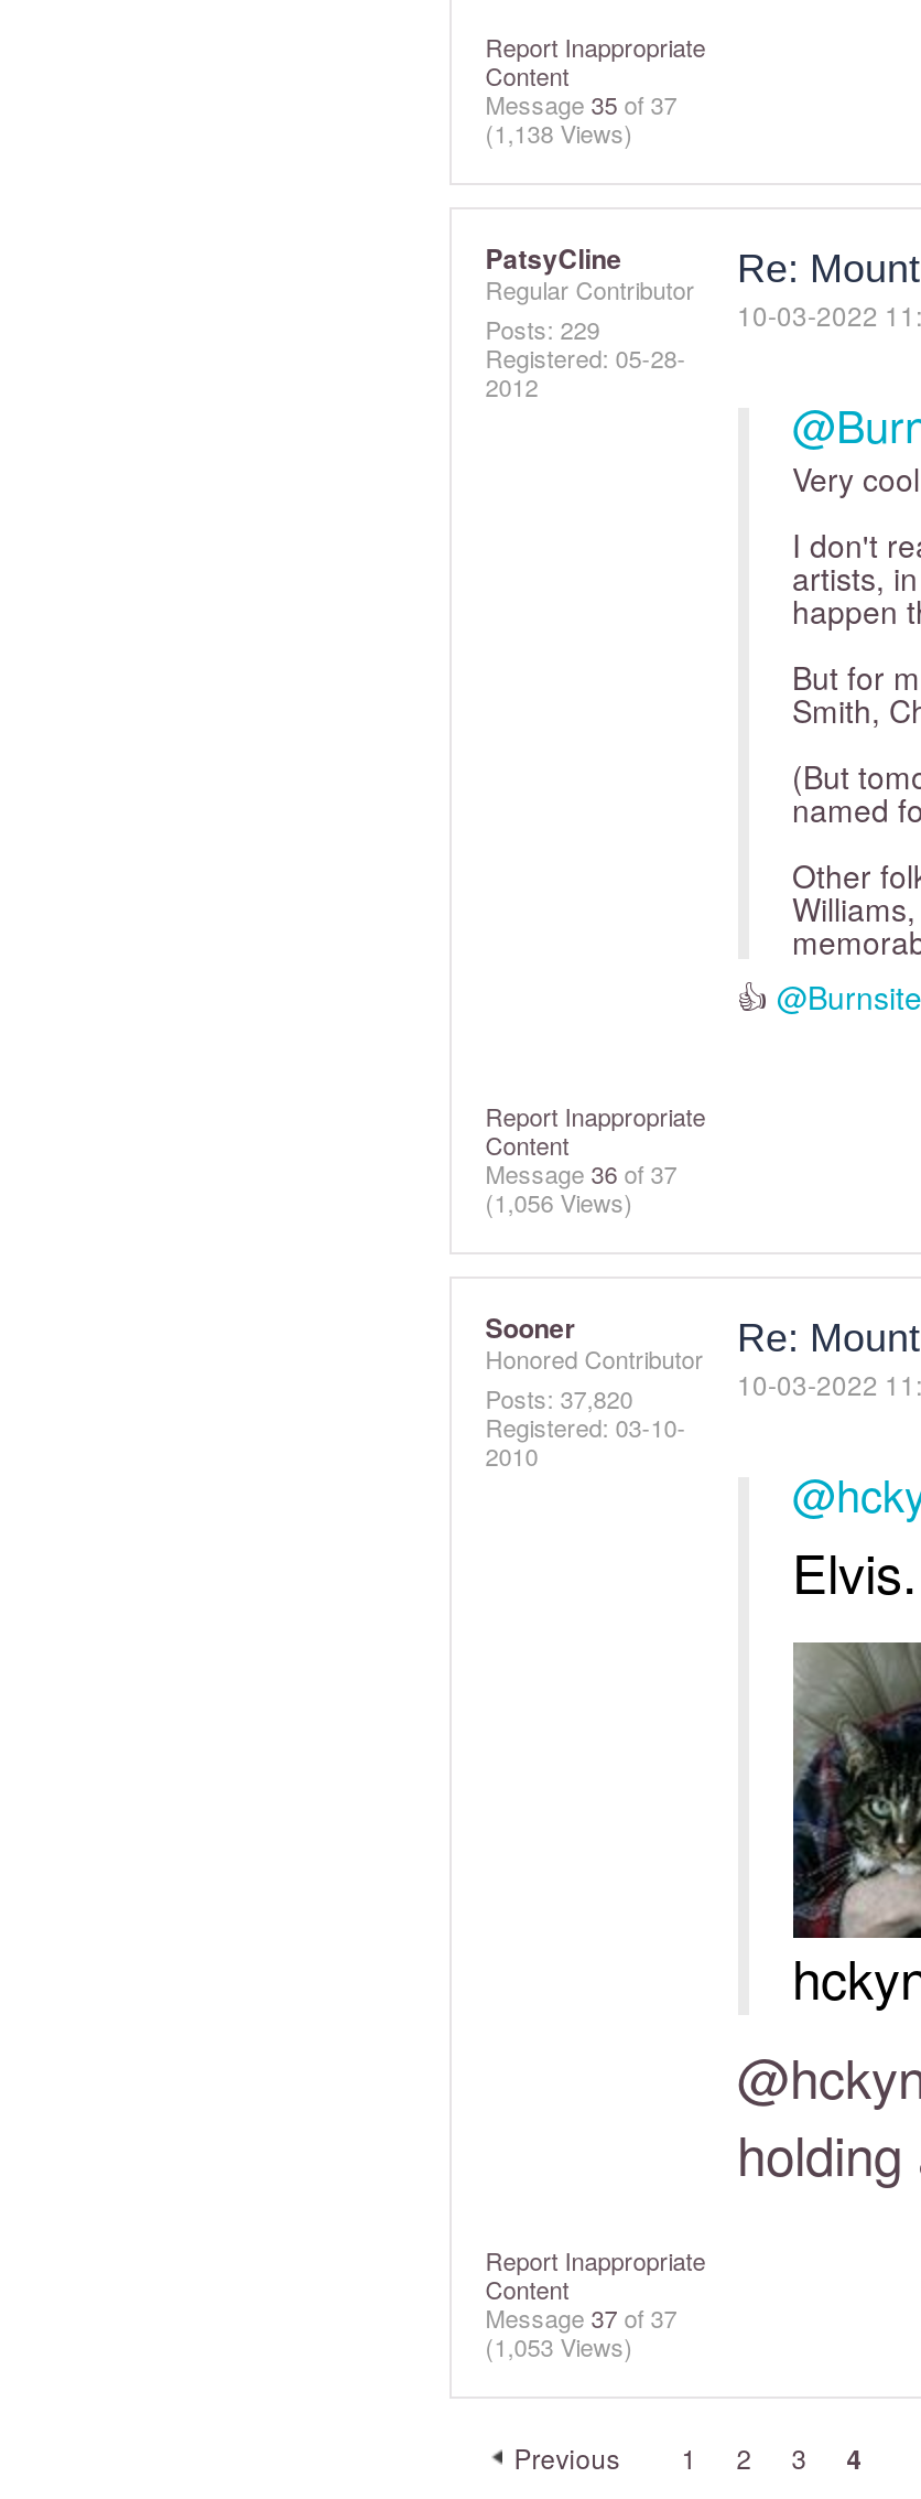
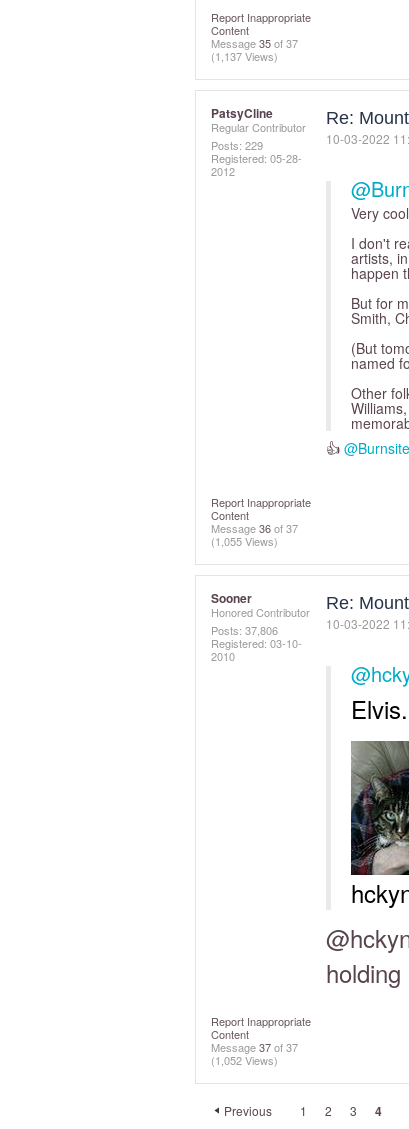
[485,115,633,150] (1,138 Views) -> [211,48,278,64] (1,137 Views)
[485,1184,633,1219] (1,056 Views) -> [211,533,278,549] (1,055 Views)
[485,1380,633,1415] Posts: 37,820 -> [211,622,278,638] Posts: 37,806
[485,2328,633,2363] (1,053 Views) -> [211,1052,278,1068] (1,052 Views)

